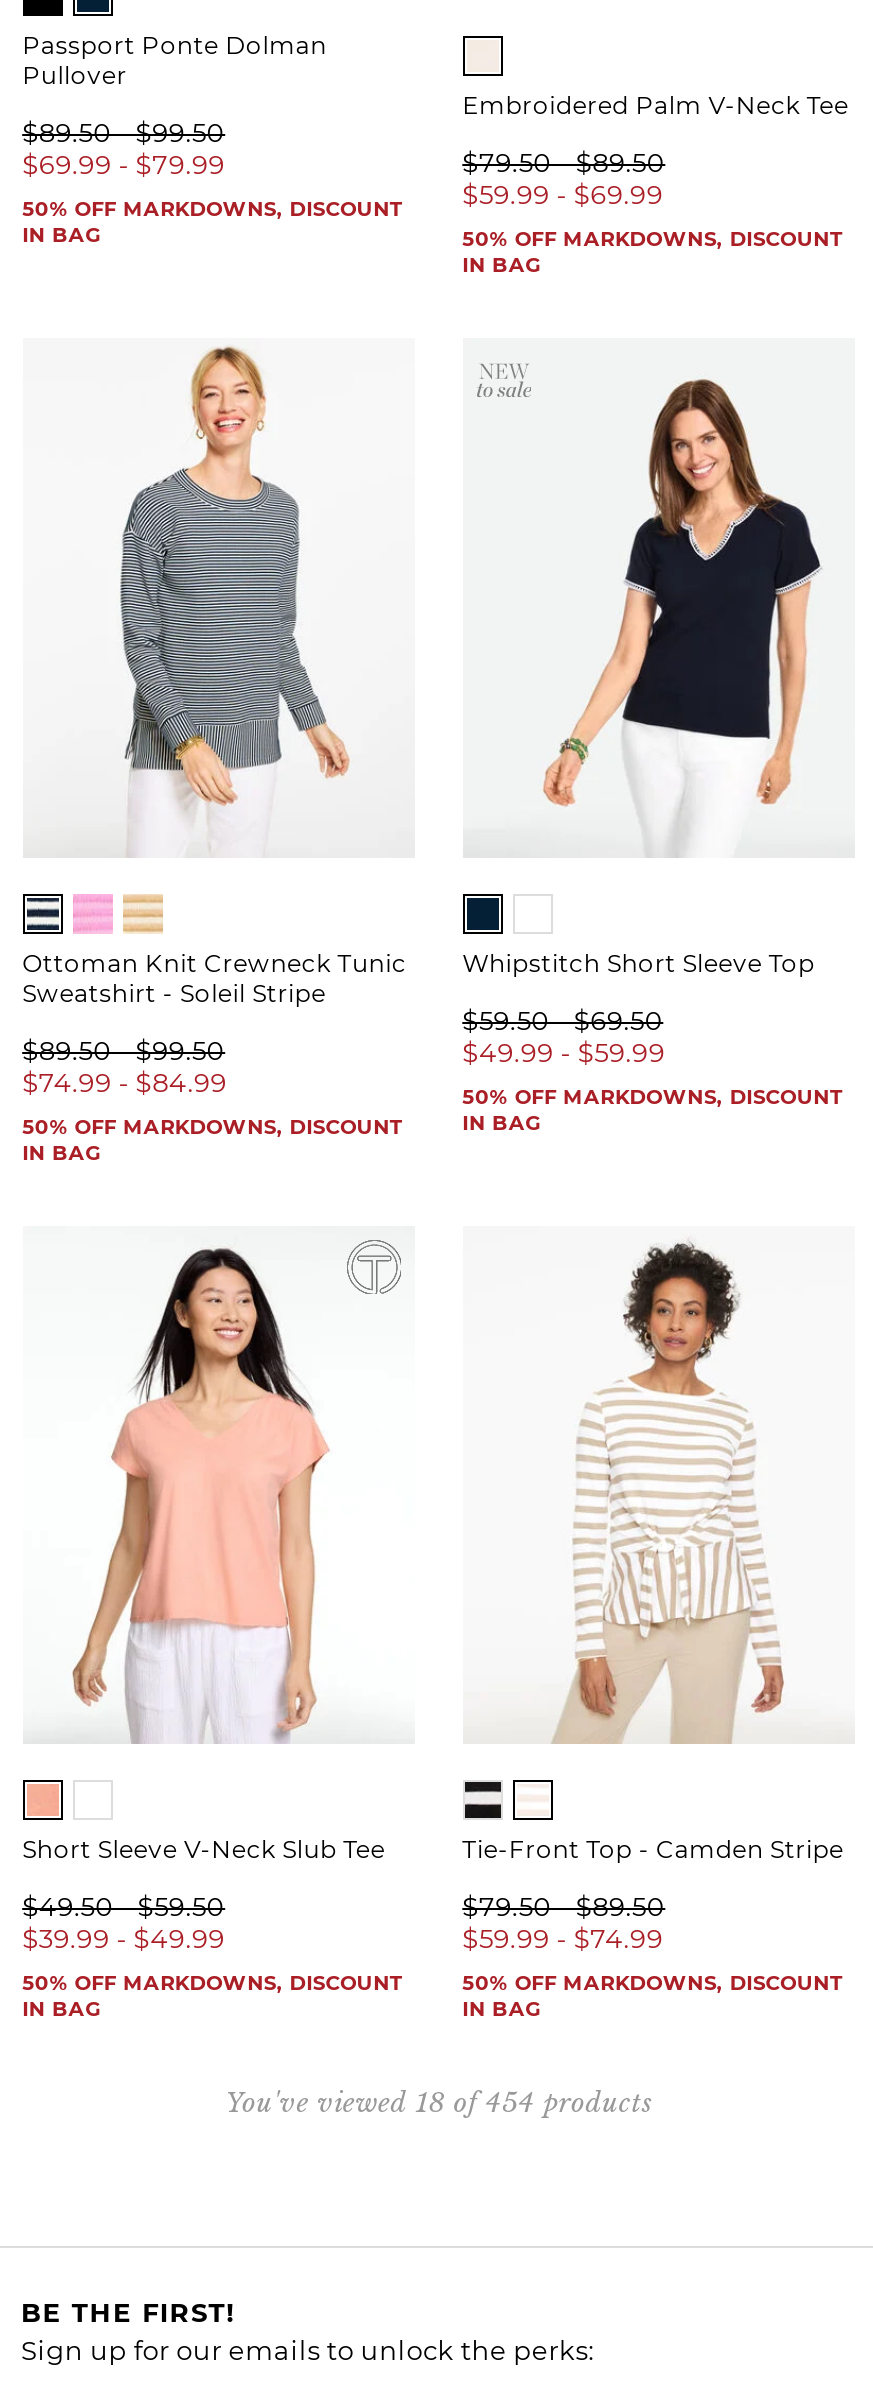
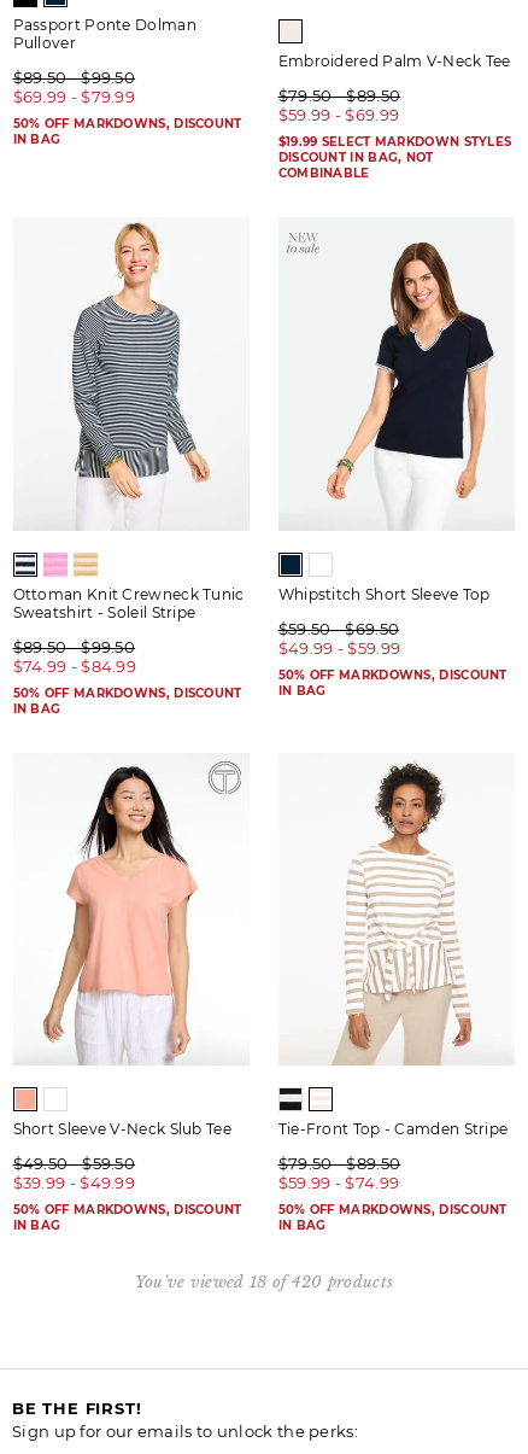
[462,226,843,278] 50% OFF MARKDOWNS, DISCOUNT | IN BAG -> [278,134,512,181] $19.99 SELECT MARKDOWN STYLES | DISCOUNT IN BAG, NOT | COMBINABLE
[225,2087,653,2121] You've viewed 18 of 454 products -> [135,1272,393,1293] You've viewed 18 of 420 products

